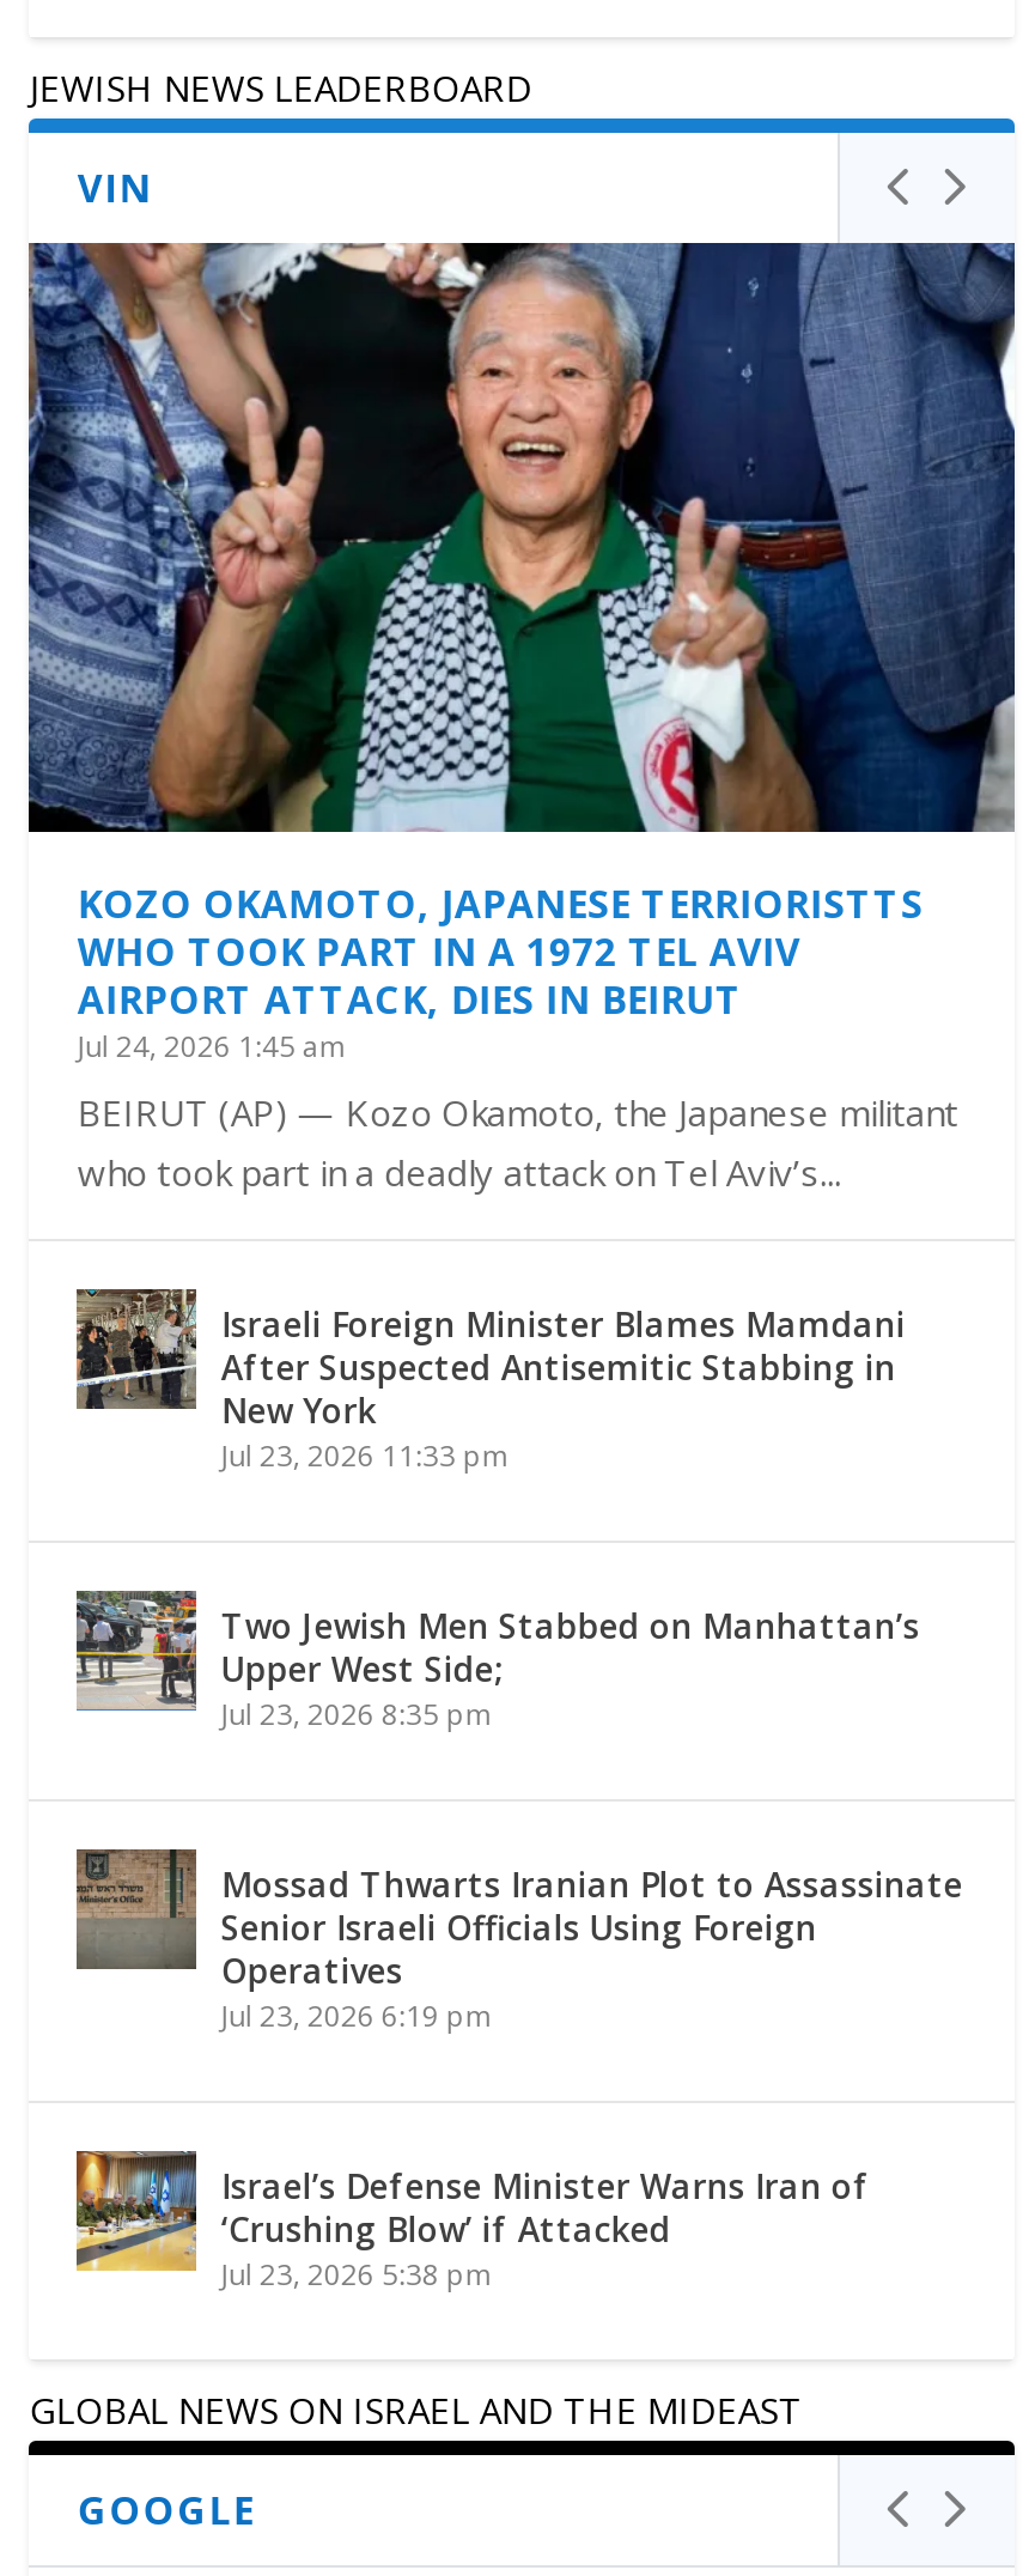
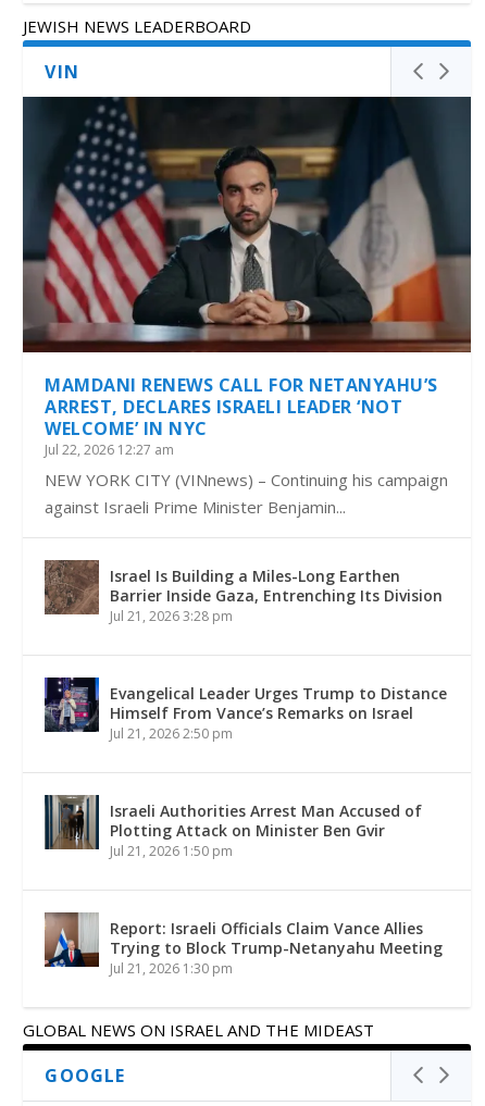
[26,241,1015,1196] [image] | KOZO OKAMOTO, JAPANESE TERRIORISTTS | WHO TOOK PART IN A 1972 TEL AVIV | AIRPORT ATTACK, DIES IN BEIRUT | Jul 24, 2026 1:45 am | BEIRUT (AP) — Kozo Okamoto, the Japanese militant | who took part in a deadly attack on Tel Aviv’s... -> [23,96,471,518] [image] | MAMDANI RENEWS CALL FOR NETANYAHU’S | ARREST, DECLARES ISRAELI LEADER ‘NOT | WELCOME’ IN NYC | Jul 22, 2026 12:27 am | NEW YORK CITY (VINnews) – Continuing his campaign | against Israeli Prime Minister Benjamin...
[77,1301,906,1476] [image] | Israeli Foreign Minister Blames Mamdani | After Suspected Antisemitic Stabbing in | New York | Jul 23, 2026 11:33 pm -> [45,559,443,625] [image] | Israel Is Building a Miles-Long Earthen | Barrier Inside Gaza, Entrenching Its Division | Jul 21, 2026 3:28 pm
[74,1588,920,1735] [image] | Two Jewish Men Stabbed on Manhattan’s | Upper West Side; | Jul 23, 2026 8:35 pm -> [43,676,447,743] [image] | Evangelical Leader Urges Trump to Distance | Himself From Vance’s Remarks on Israel | Jul 21, 2026 2:50 pm
[74,1847,963,2036] [image] | Mossad Thwarts Iranian Plot to Assassinate | Senior Israeli Officials Using Foreign | Operatives | Jul 23, 2026 6:19 pm -> [43,794,422,860] [image] | Israeli Authorities Arrest Man Accused of | Plotting Attack on Minister Ben Gvir | Jul 21, 2026 1:50 pm
[77,2151,870,2295] [image] | Israel’s Defense Minister Warns Iran of | ‘Crushing Blow’ if Attacked | Jul 23, 2026 5:38 pm -> [45,912,443,978] [image] | Report: Israeli Officials Claim Vance Allies | Trying to Block Trump-Netanyahu Meeting | Jul 21, 2026 1:30 pm

